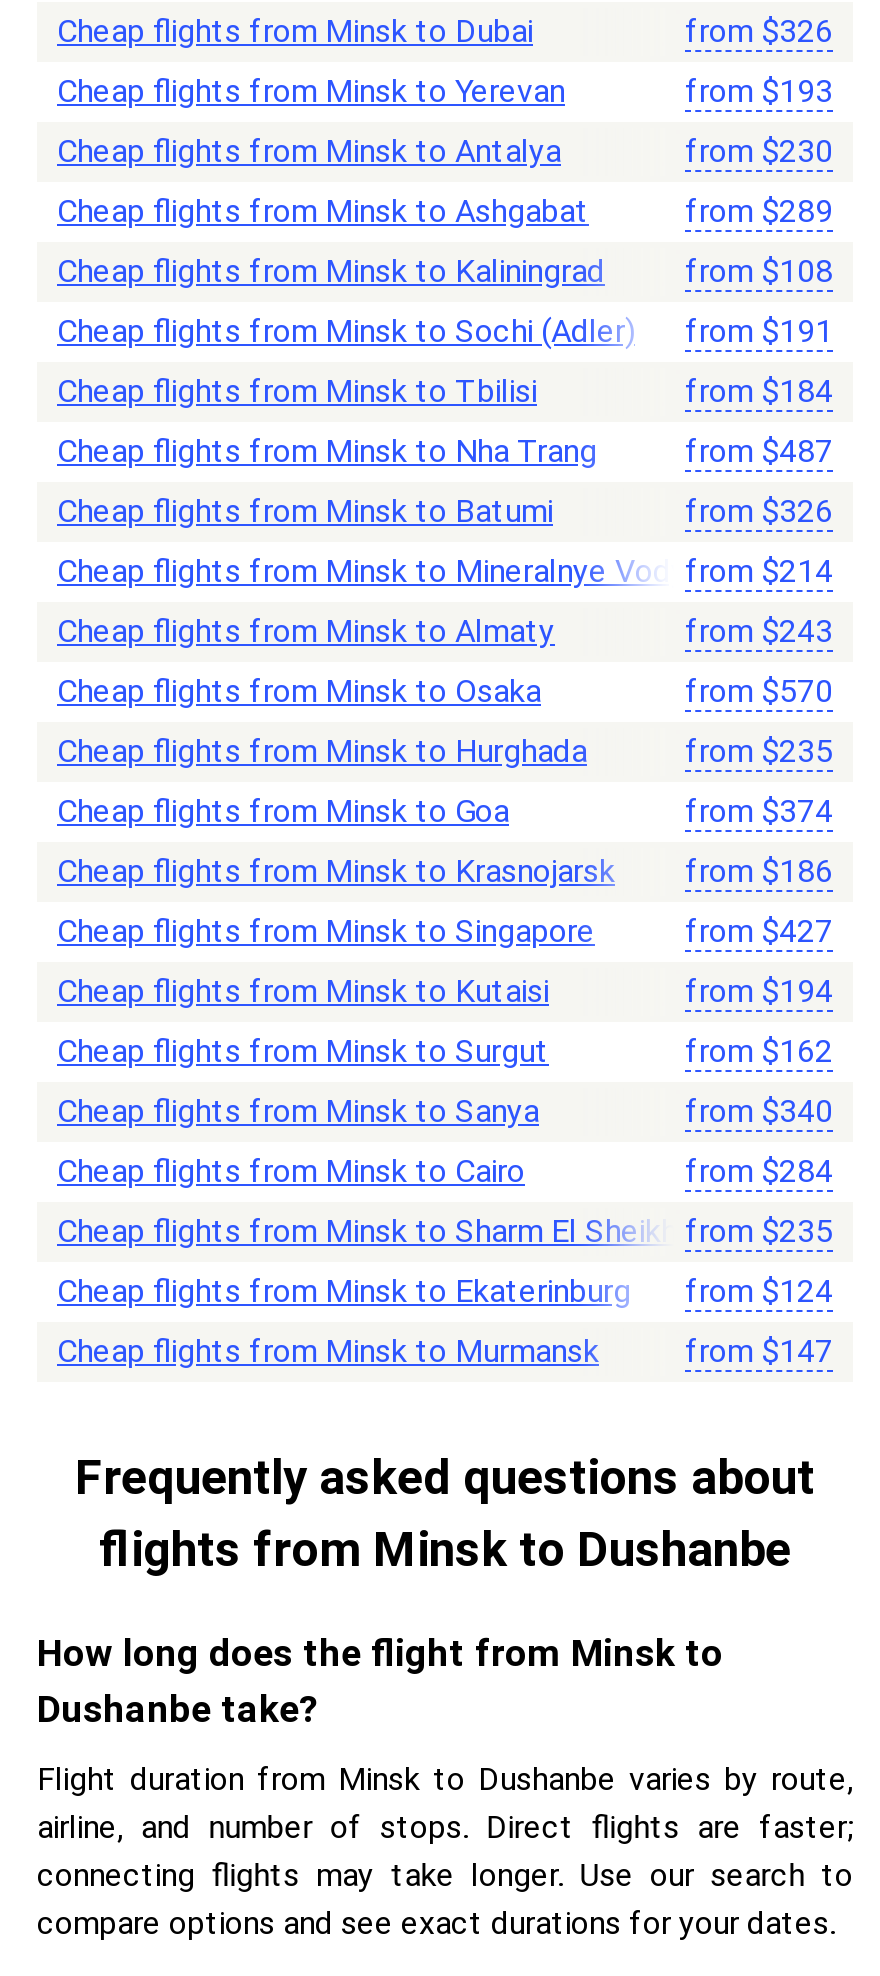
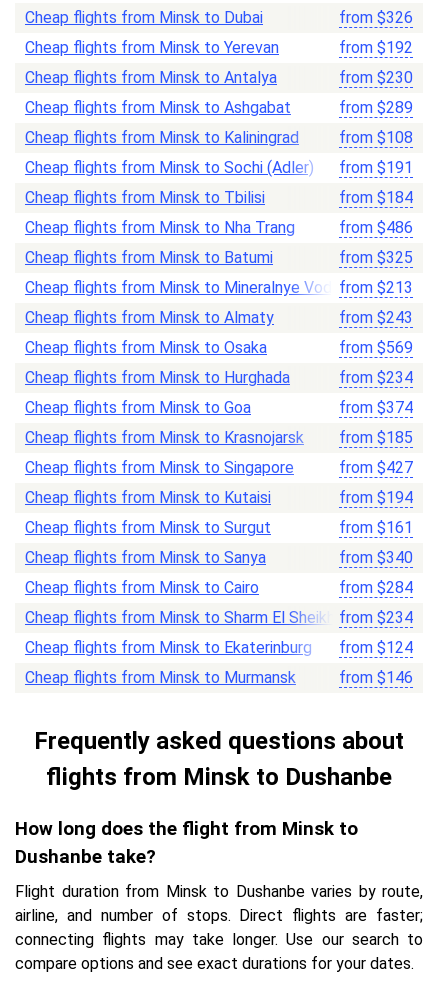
[685,72,833,110] from $193 -> [339,38,413,57] from $192
[685,432,833,470] from $487 -> [339,218,413,237] from $486
[685,492,833,530] from $326 -> [339,248,413,267] from $325
[57,552,833,590] Cheap flights from Minsk to Mineralnye Vody from $214 -> [25,278,413,297] Cheap flights from Minsk to Mineralnye Vody from $213
[685,672,833,710] from $570 -> [339,338,413,357] from $569
[685,732,833,770] from $235 -> [339,368,413,387] from $234
[57,852,833,890] Cheap flights from Minsk to Krasnojarsk from $186 -> [25,428,413,447] Cheap flights from Minsk to Krasnojarsk from $185
[685,1032,833,1070] from $162 -> [339,518,413,537] from $161
[57,1212,833,1250] Cheap flights from Minsk to Sharm El Sheikh from $235 -> [25,608,413,627] Cheap flights from Minsk to Sharm El Sheikh from $234
[685,1332,833,1370] from $147 -> [339,668,413,687] from $146

